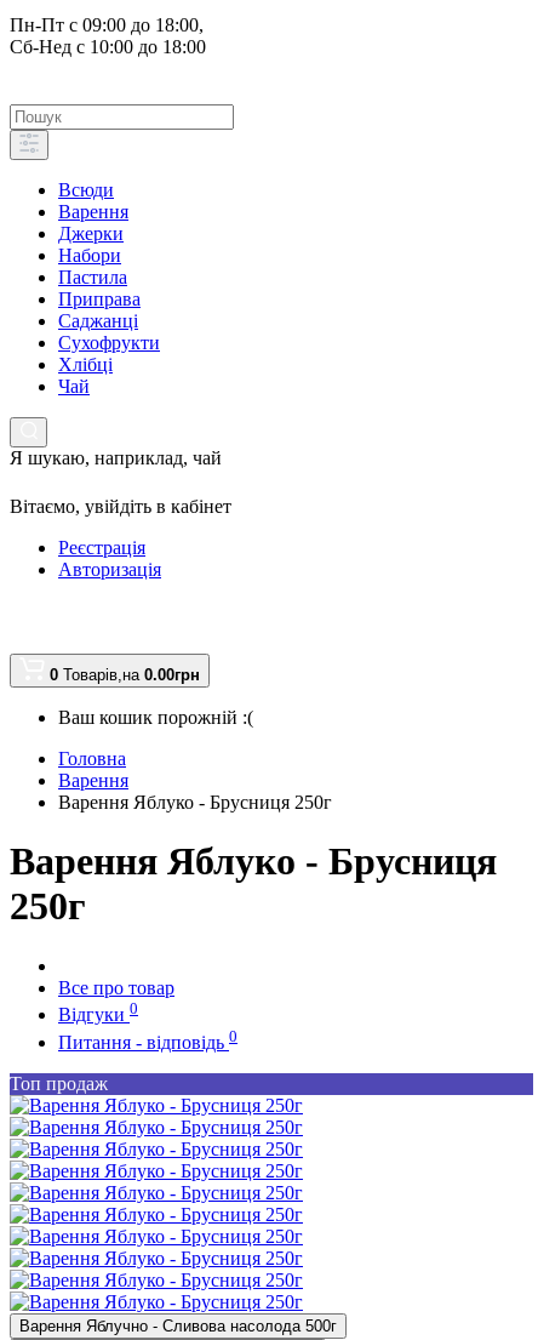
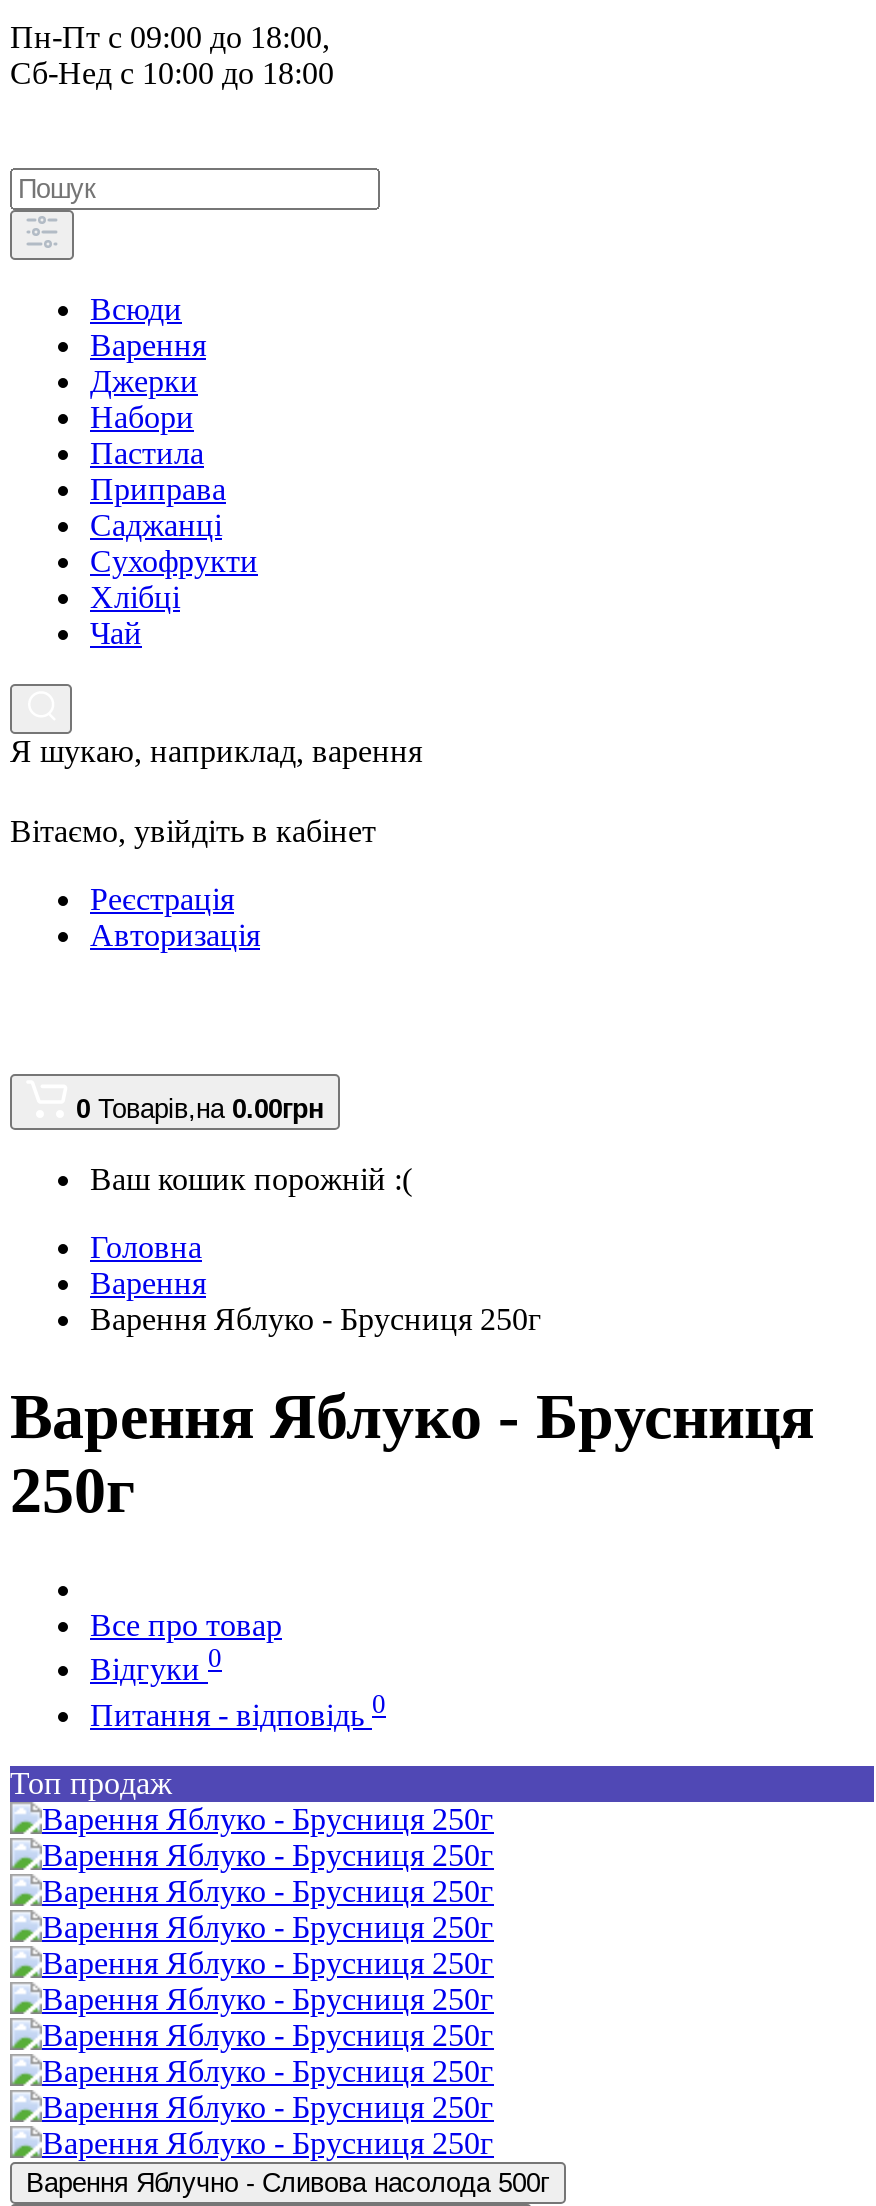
[10,447,222,468] Я шукаю, наприклад, чай -> [10,734,422,768] Я шукаю, наприклад, варення

